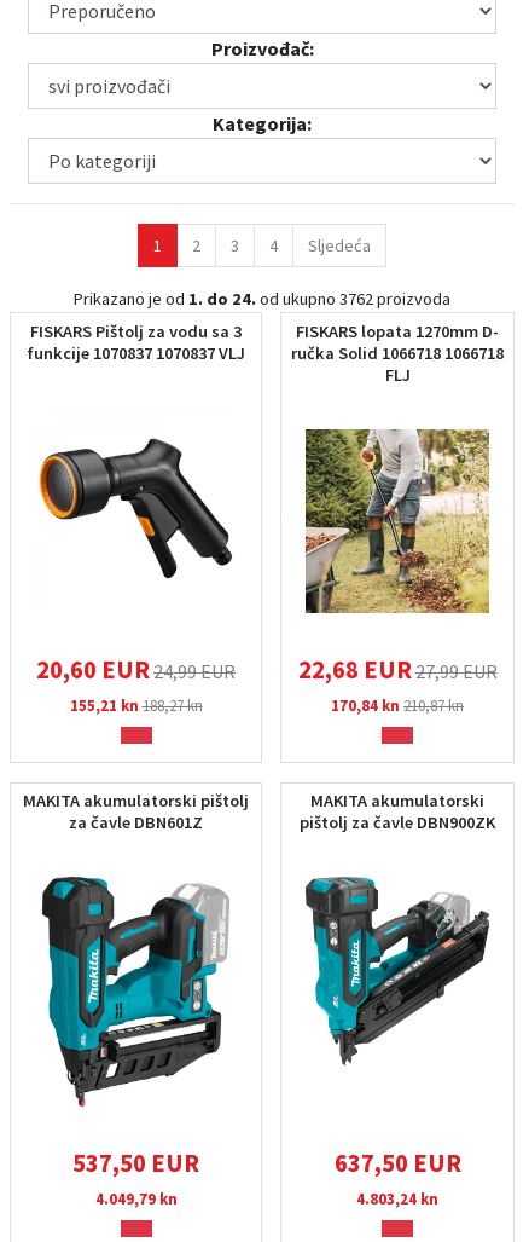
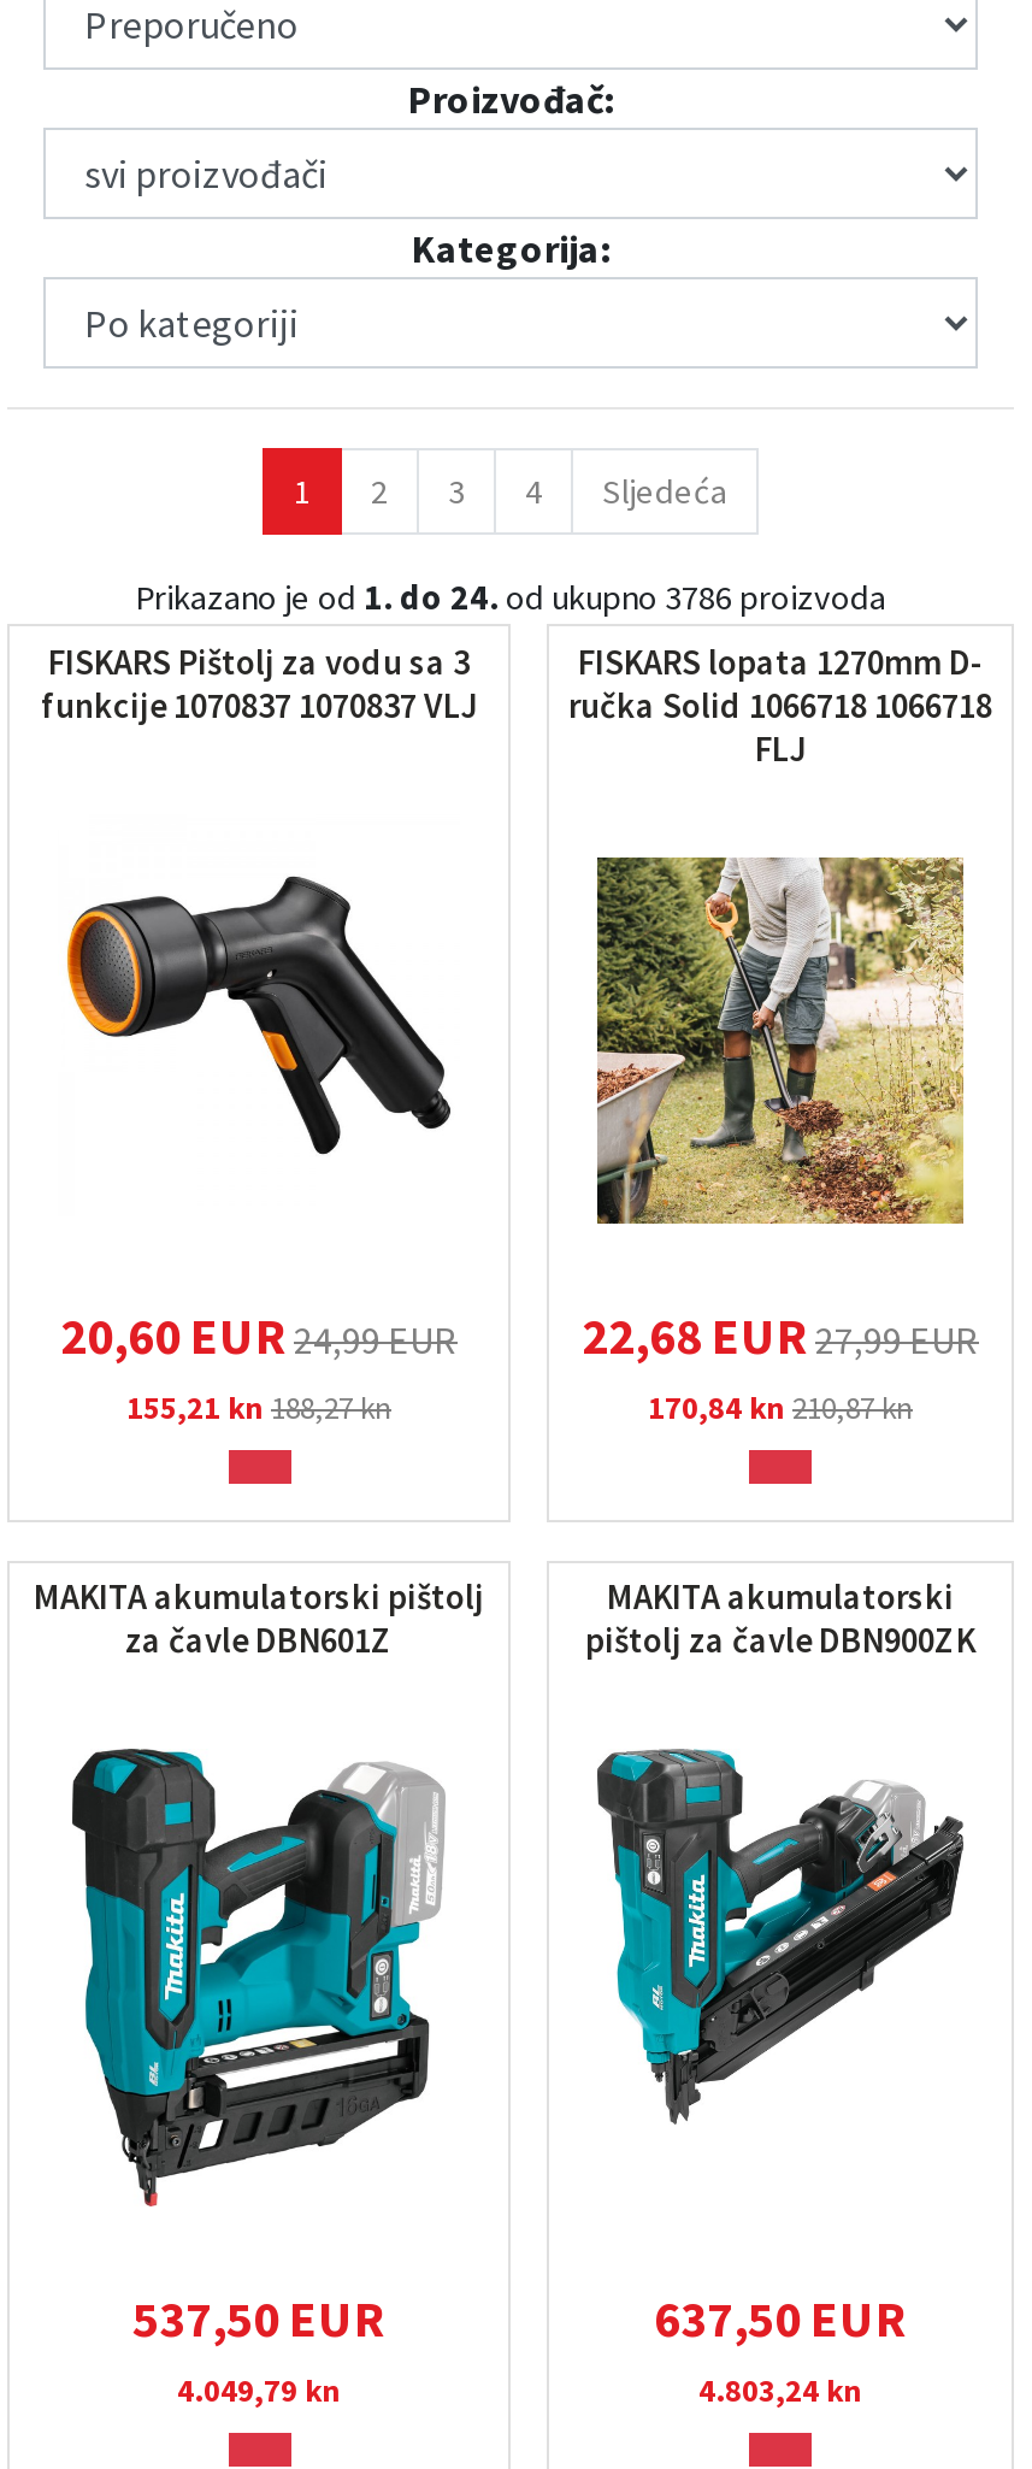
[74,288,450,310] Prikazano je od 1. do 24. od ukupno 3762 proizvoda -> [135,576,886,619] Prikazano je od 1. do 24. od ukupno 3786 proizvoda

